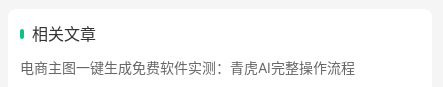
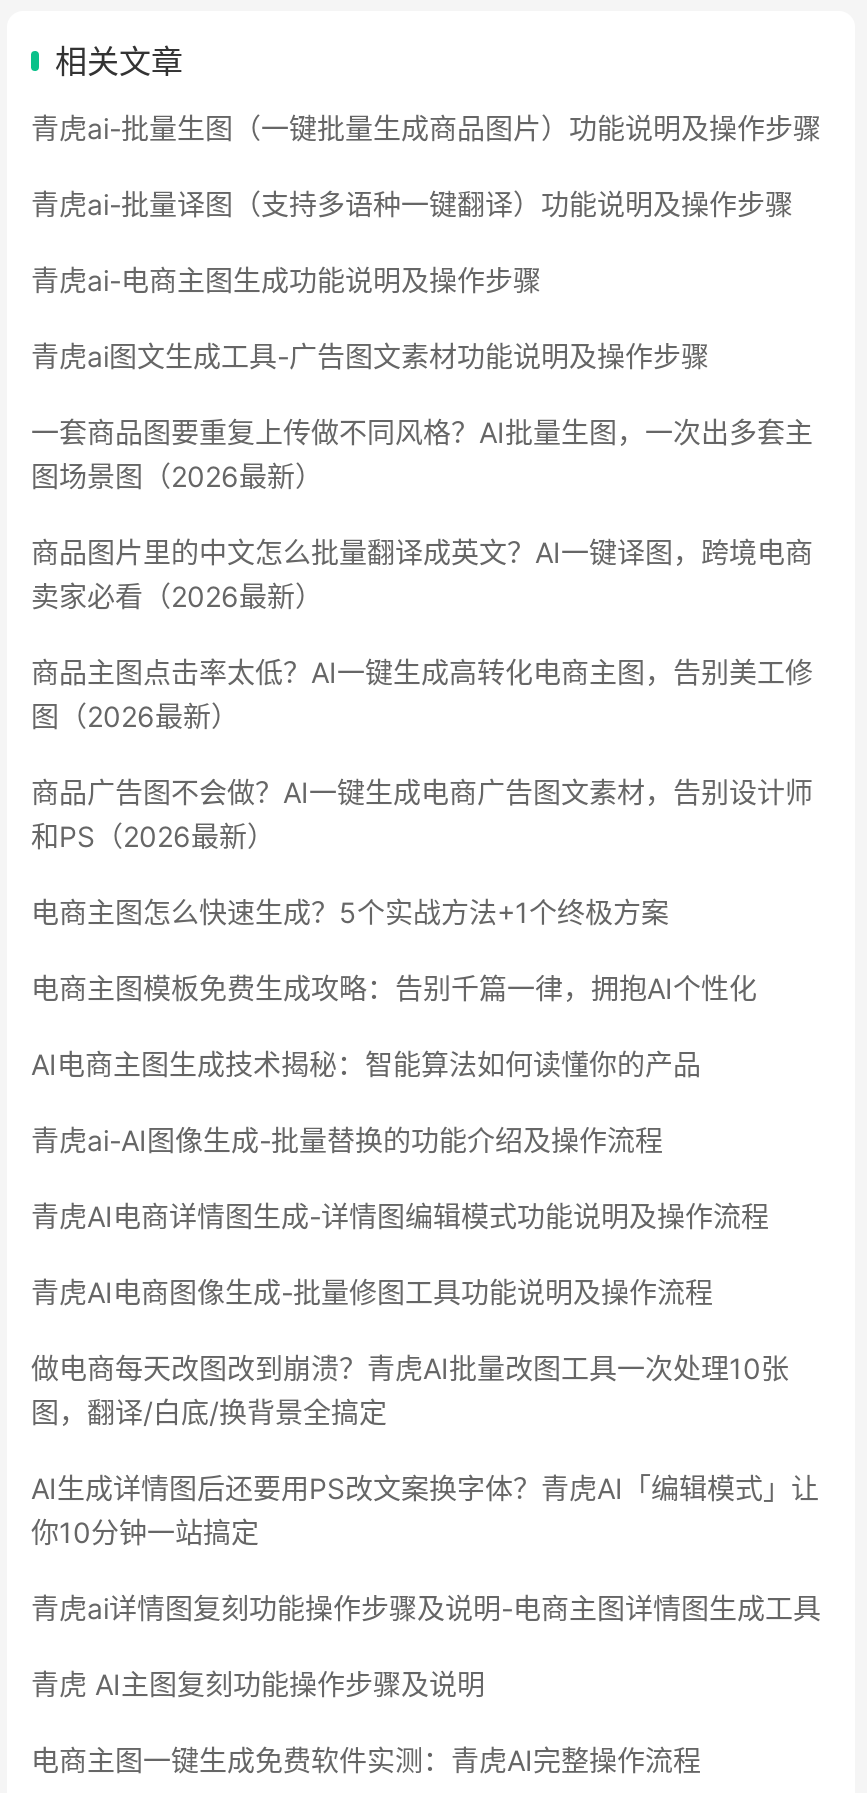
none -> [31,111,821,1701] 青虎ai-批量生图（一键批量生成商品图片）功能说明及操作步骤 | 青虎ai-批量译图（支持多语种一键翻译）功能说明及操作步骤 | 青虎ai-电商主图生成功能说明及操作步骤 | 青虎ai图文生成工具-广告图文素材功能说明及操作步骤 | 一套商品图要重复上传做不同风格？AI批量生图，一次出多套主 | 图场景图（2026最新） | 商品图片里的中文怎么批量翻译成英文？AI一键译图，跨境电商 | 卖家必看（2026最新） | 商品主图点击率太低？AI一键生成高转化电商主图，告别美工修 | 图（2026最新） | 商品广告图不会做？AI一键生成电商广告图文素材，告别设计师 | 和PS（2026最新） | 电商主图怎么快速生成？5个实战方法+1个终极方案 | 电商主图模板免费生成攻略：告别千篇一律，拥抱AI个性化 | AI电商主图生成技术揭秘：智能算法如何读懂你的产品 | 青虎ai-AI图像生成-批量替换的功能介绍及操作流程 | 青虎AI电商详情图生成-详情图编辑模式功能说明及操作流程 | 青虎AI电商图像生成-批量修图工具功能说明及操作流程 | 做电商每天改图改到崩溃？青虎AI批量改图工具一次处理10张 | 图，翻译/白底/换背景全搞定 | AI生成详情图后还要用PS改文案换字体？青虎AI「编辑模式」让 | 你10分钟一站搞定 | 青虎ai详情图复刻功能操作步骤及说明-电商主图详情图生成工具 | 青虎 AI主图复刻功能操作步骤及说明

